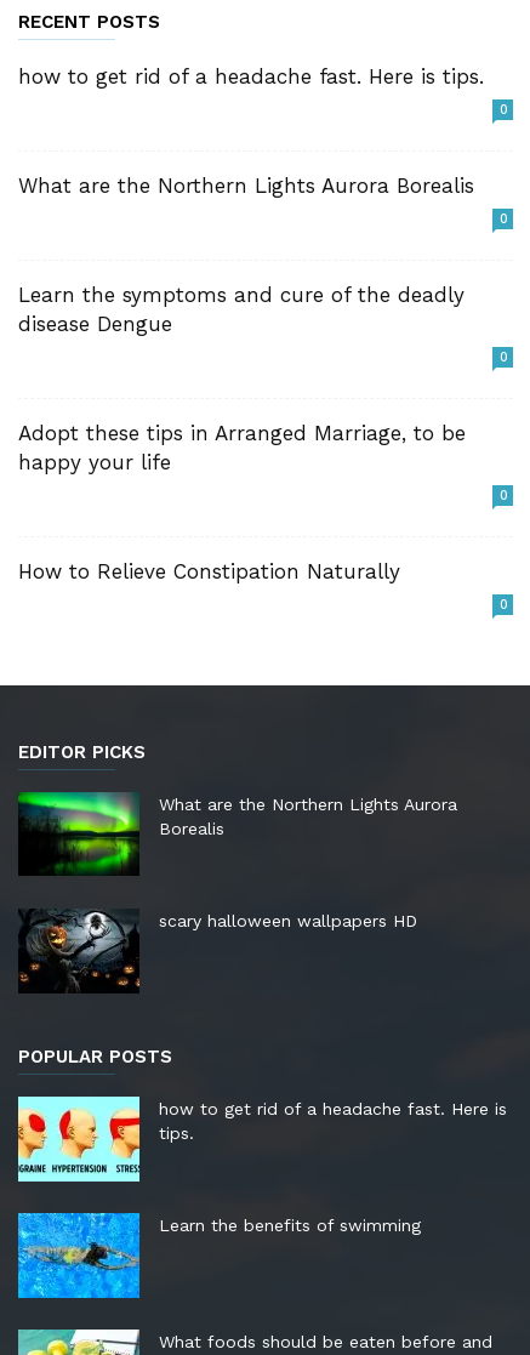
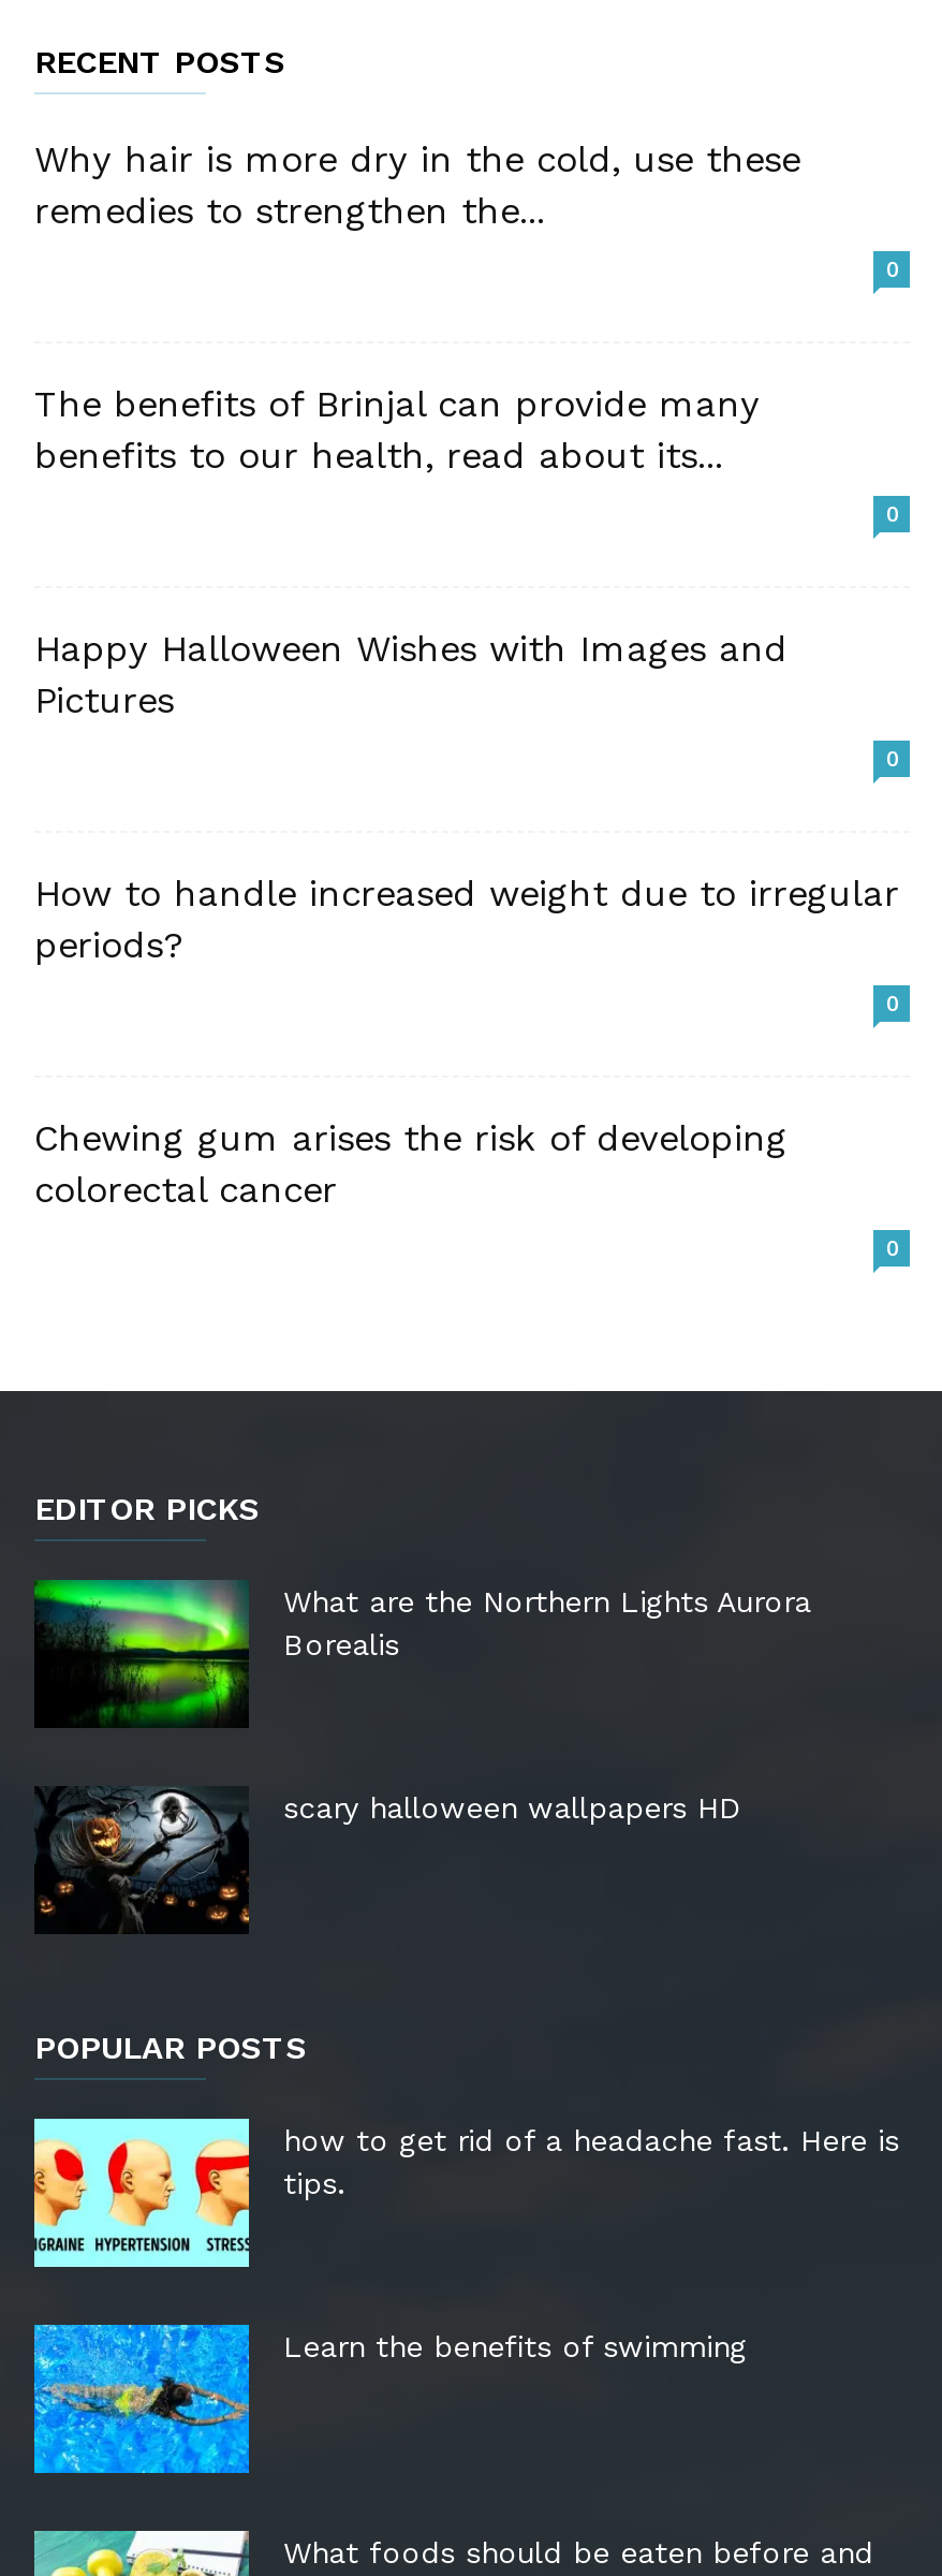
[18,65,484,89] how to get rid of a headache fast. Here is tips. -> [34,138,800,232] Why hair is more dry in the cold, use these | remedies to strengthen the...
[18,174,474,198] What are the Northern Lights Aurora Borealis -> [34,383,760,477] The benefits of Brinjal can provide many | benefits to our health, read about its...
[18,283,465,336] Learn the symptoms and cure of the deadly | disease Dengue -> [34,627,788,722] Happy Halloween Wishes with Images and | Pictures
[18,421,466,475] Adopt these tips in Arranged Marriage, to be | happy your life -> [34,872,899,966] How to handle increased weight due to irregular | periods?
[18,559,400,584] How to Relieve Constipation Naturally -> [34,1117,788,1211] Chewing gum arises the risk of developing | colorectal cancer

